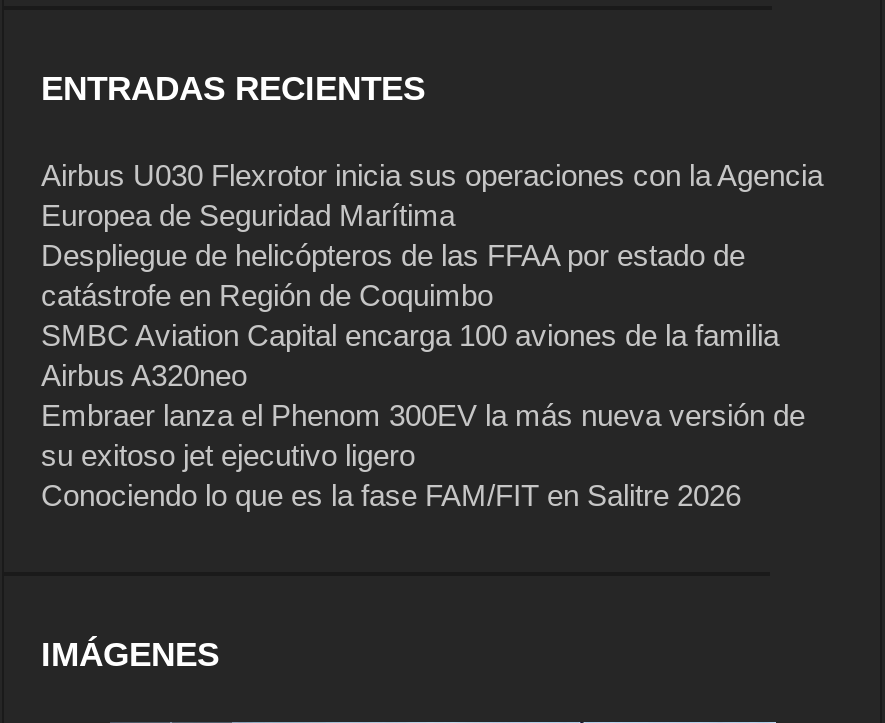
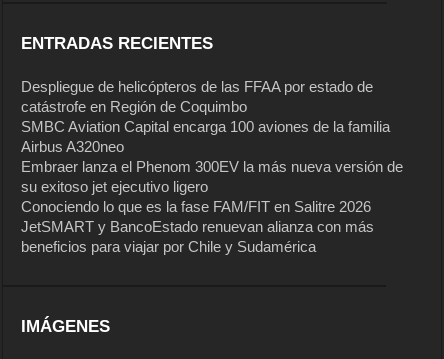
[41,158,823,232] Airbus U030 Flexrotor inicia sus operaciones con la Agencia | Europea de Seguridad Marítima -> none
moved [41,238,805,512] -> [21,77,403,214]: Despliegue de helicópteros de las FFAA por estado de | catástrofe en Región de Coquimbo | SMBC Aviation Capital encarga 100 aviones de la familia | Airbus A320neo | Embraer lanza el Phenom 300EV la más nueva versión de | su exitoso jet ejecutivo ligero | Conociendo lo que es la fase FAM/FIT en Salitre 2026
none -> [21,217,374,254] JetSMART y BancoEstado renuevan alianza con más | beneficios para viajar por Chile y Sudamérica

